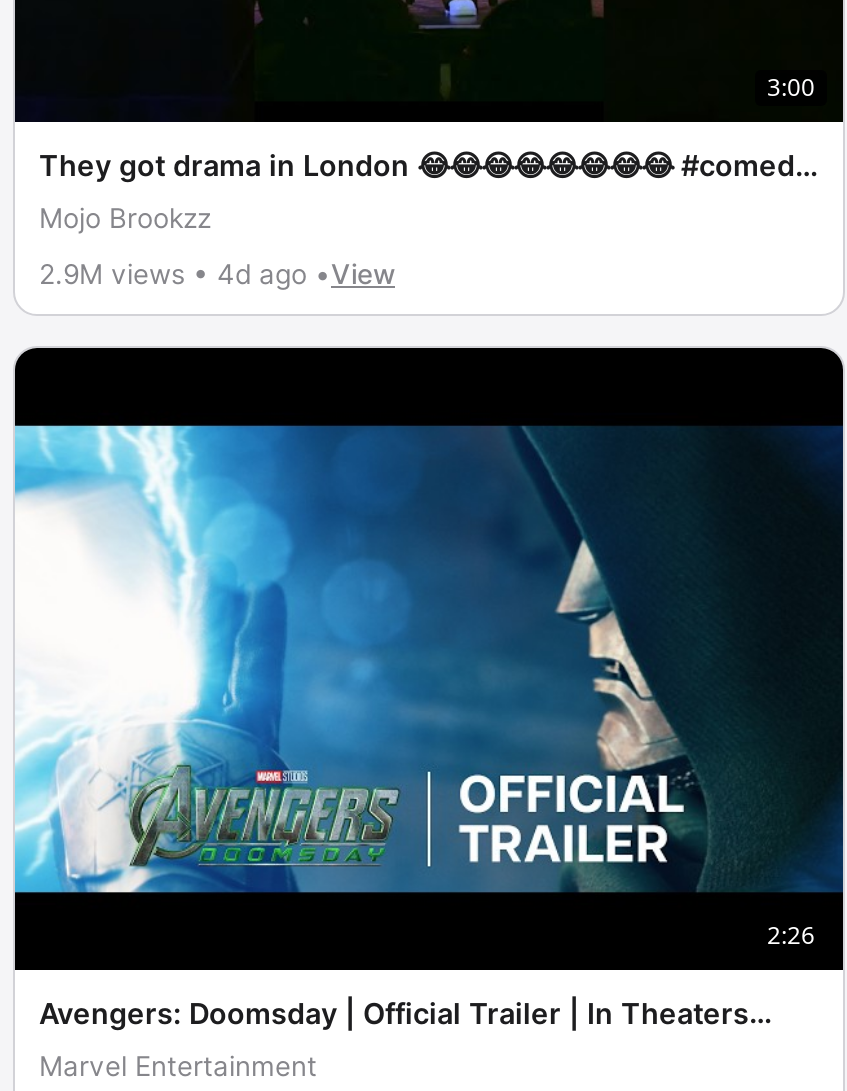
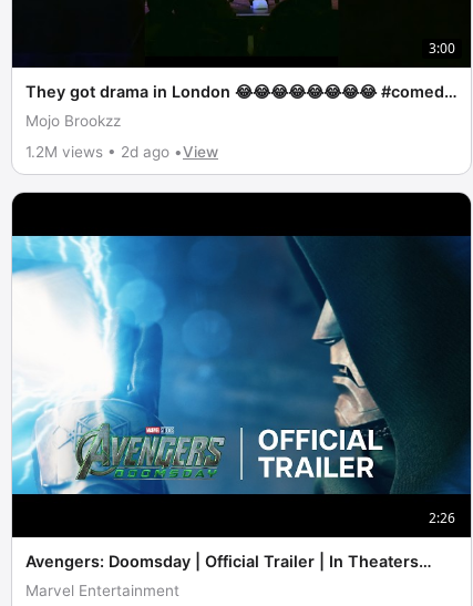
[39,258,395,290] 2.9M views • 4d ago •View -> [25,143,218,161] 1.2M views • 2d ago •View

